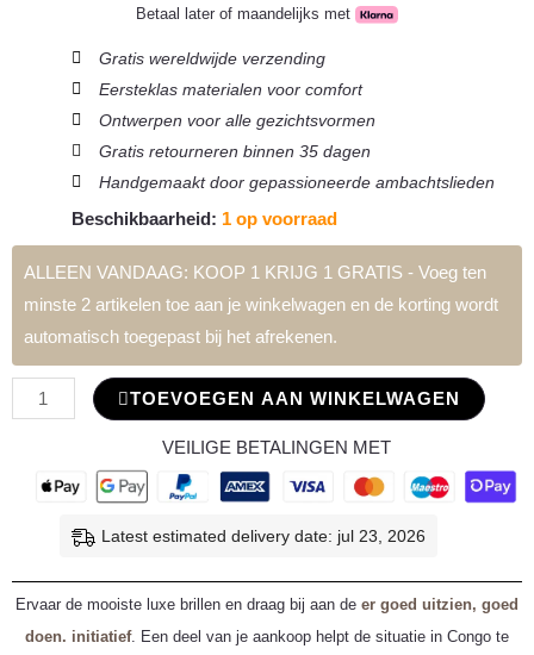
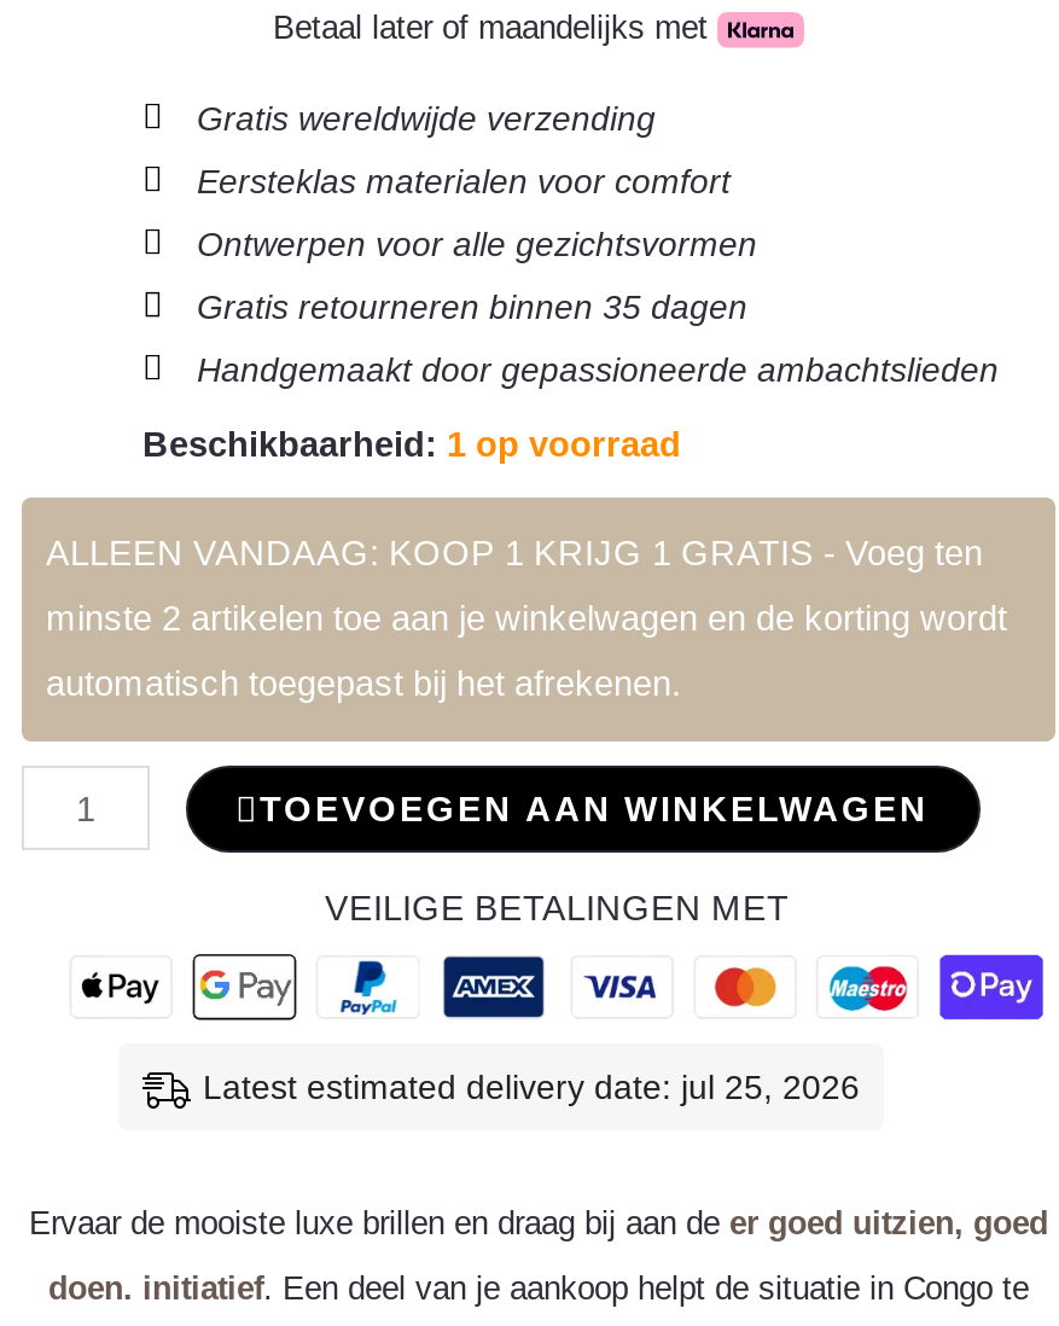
[101,526,426,545] Latest estimated delivery date: jul 23, 2026 -> [203,1068,860,1106] Latest estimated delivery date: jul 25, 2026

